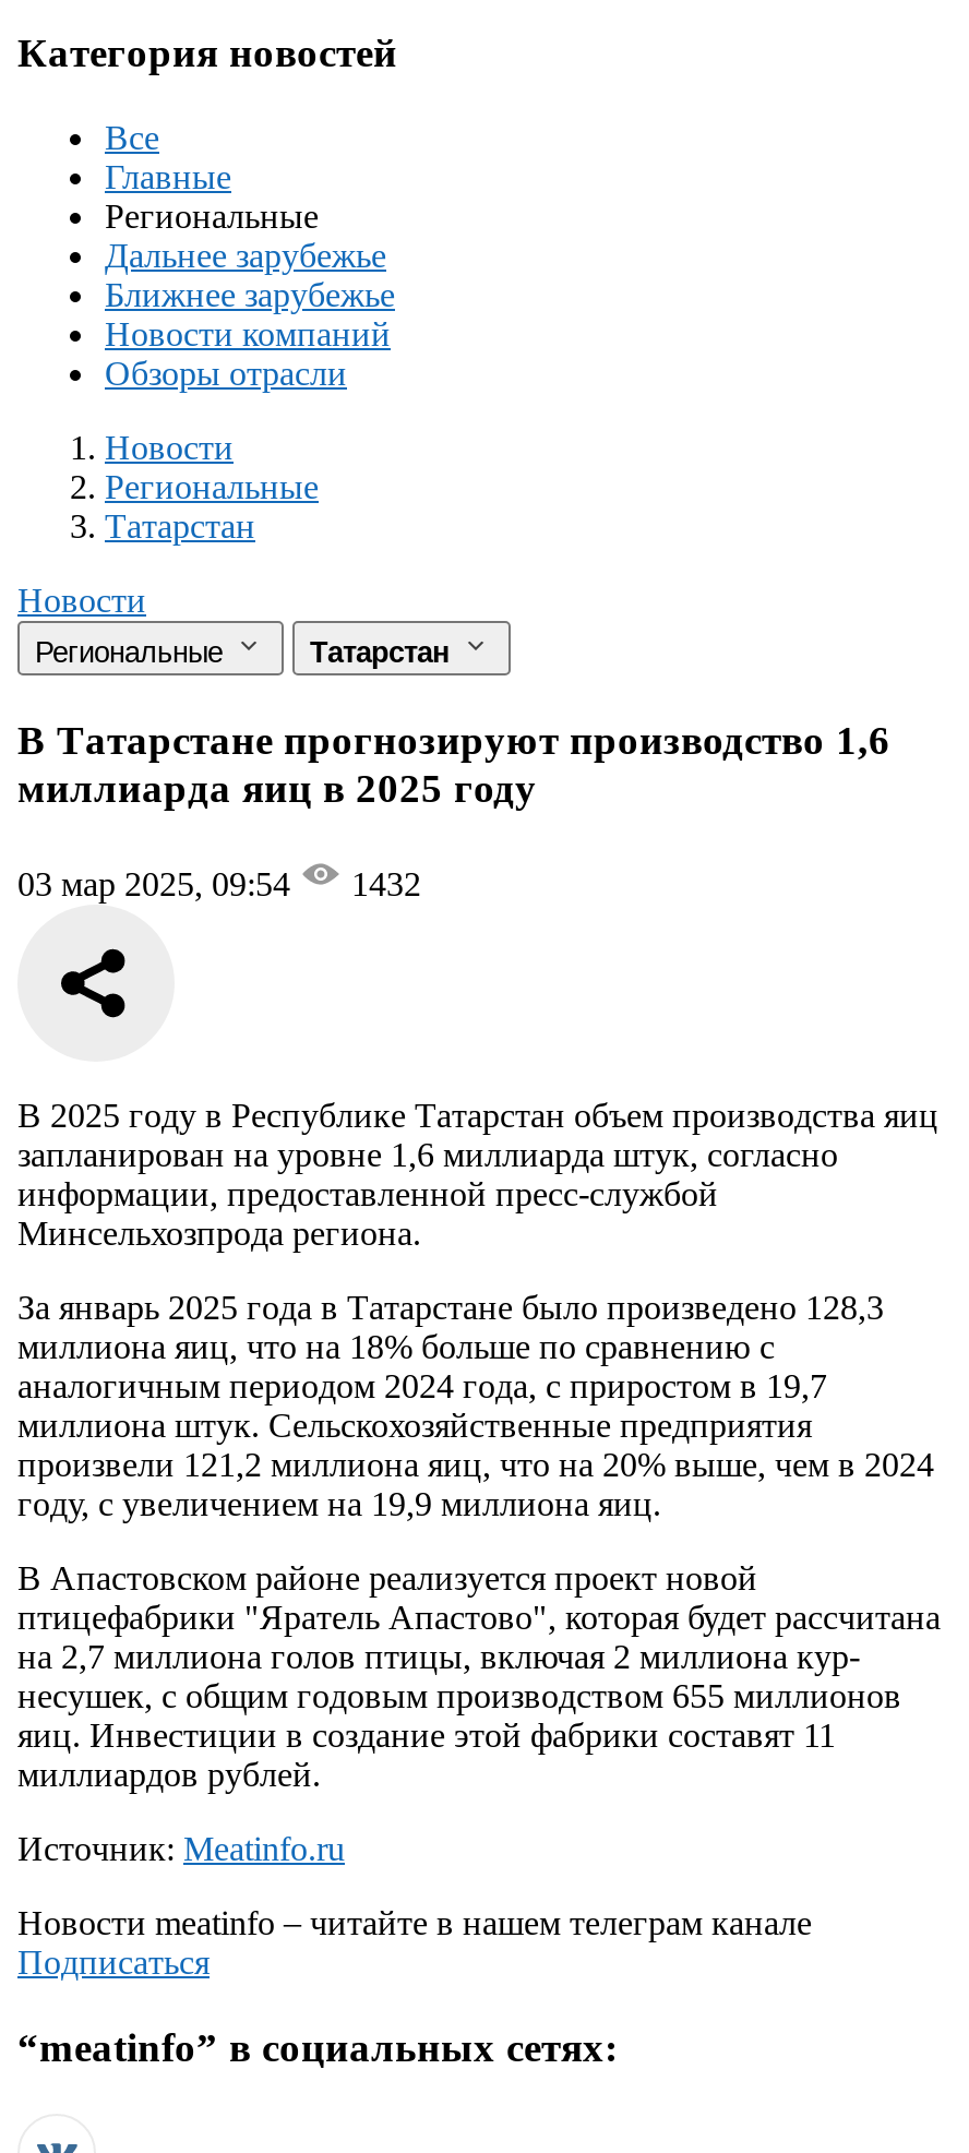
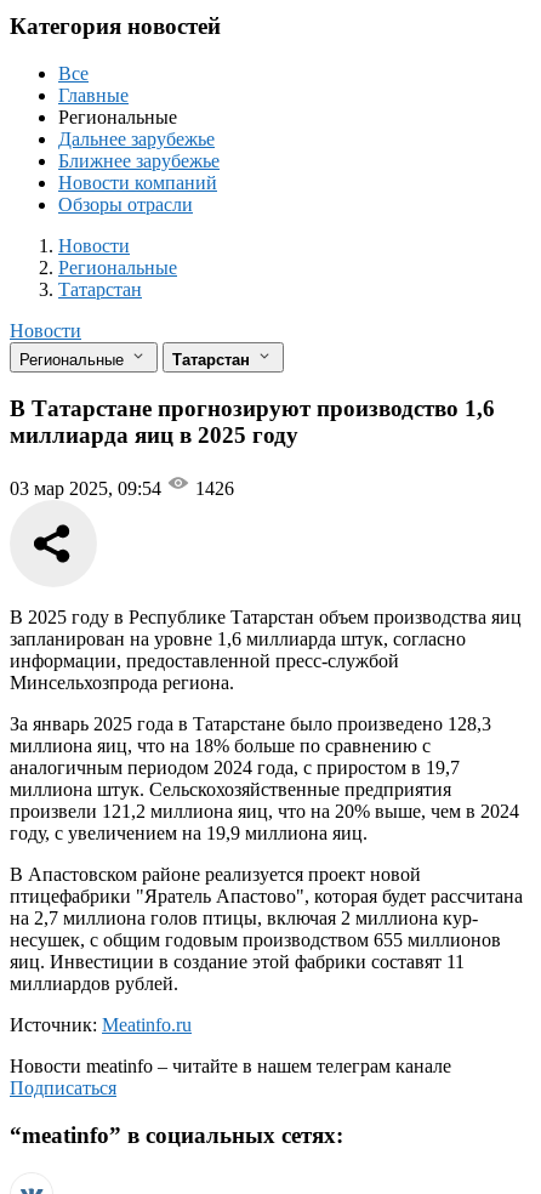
[17,866,421,903] 03 мар 2025, 09:54 1432 -> [10,478,234,499] 03 мар 2025, 09:54 1426

